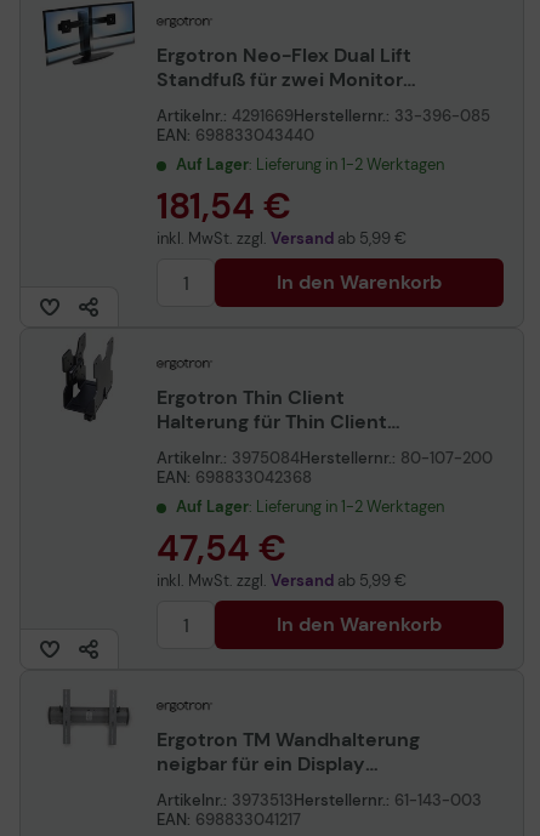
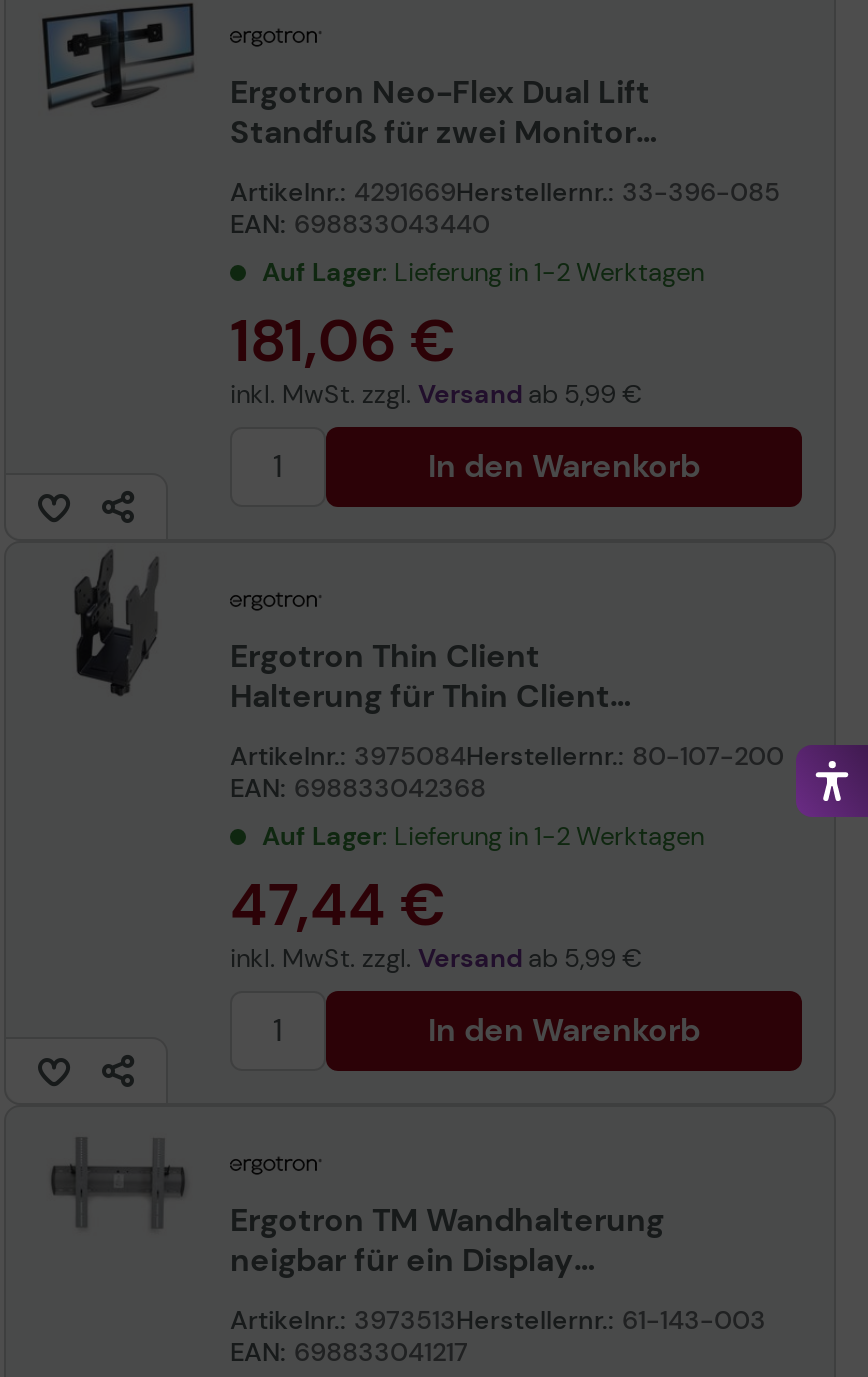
[157,184,291,230] 181,54 € -> [230,302,456,378] 181,06 €
none -> [794,743,862,819] [image]
[157,526,286,572] 47,54 € -> [230,866,446,942] 47,44 €

